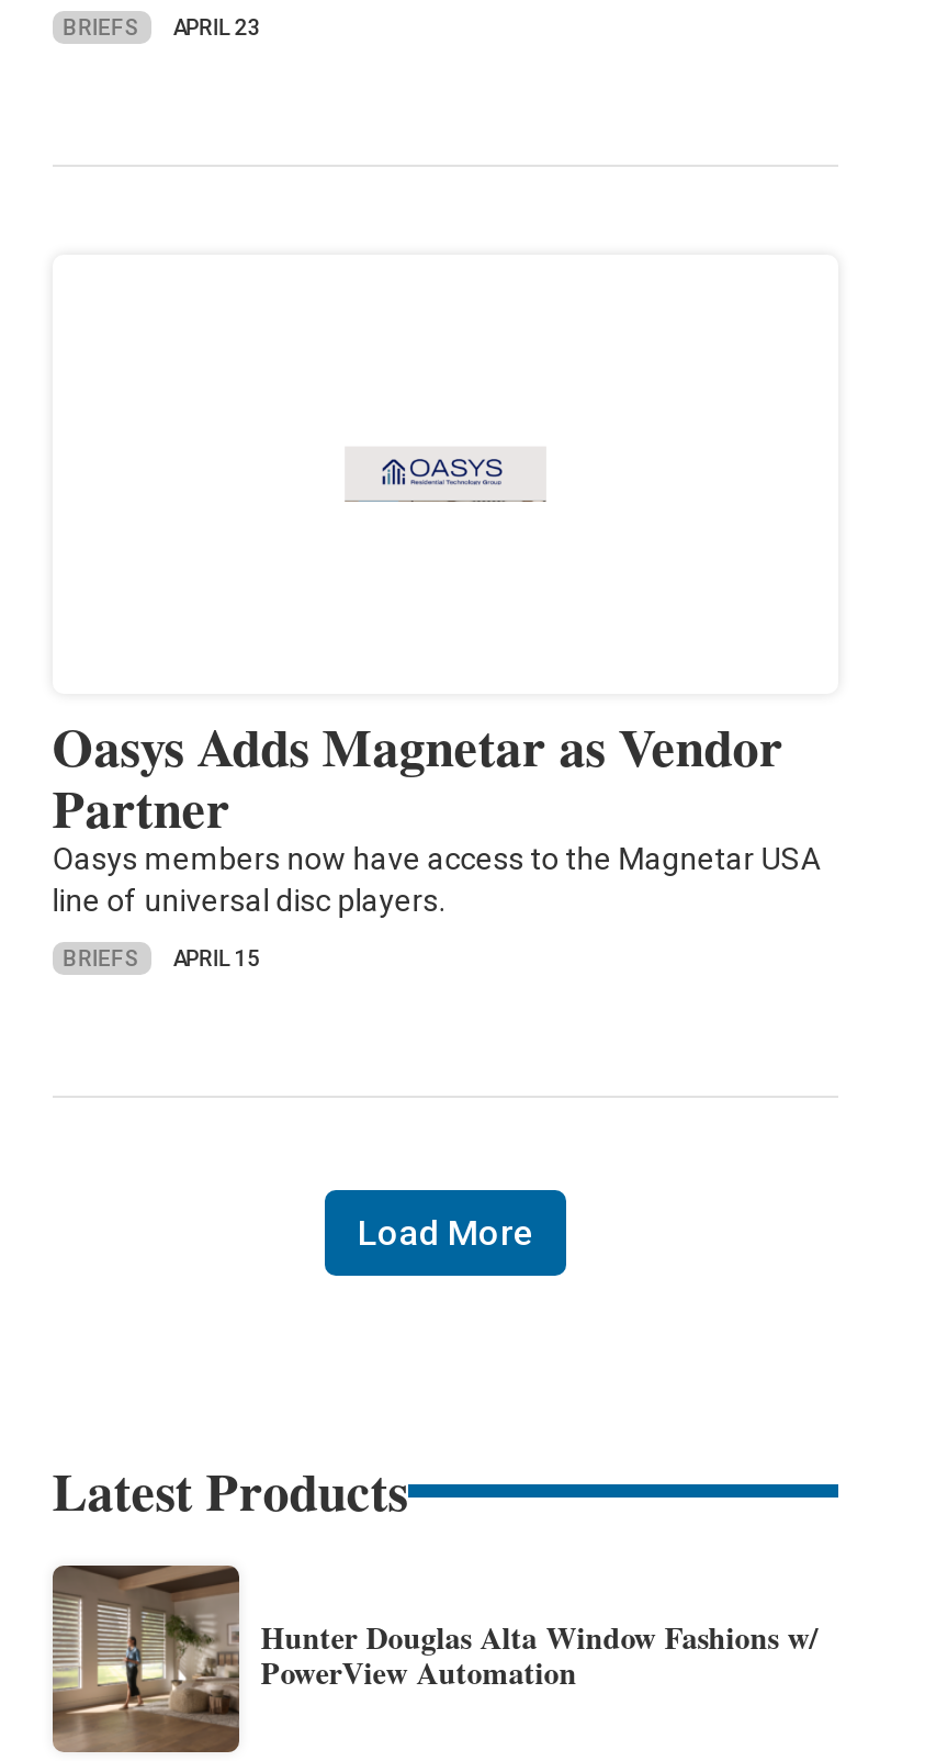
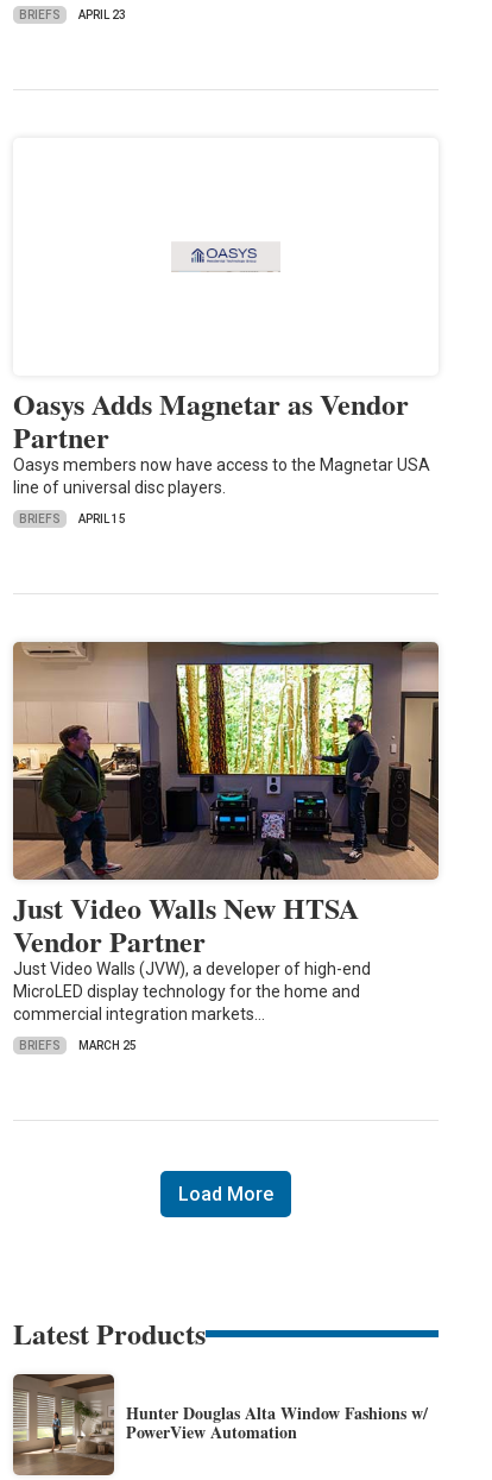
none -> [12,641,440,1052] [image] | Just Video Walls New HTSA | Vendor Partner | Just Video Walls (JVW), a developer of high-end | MicroLED display technology for the home and | commercial integration markets… | BRIEFS | MARCH 25

